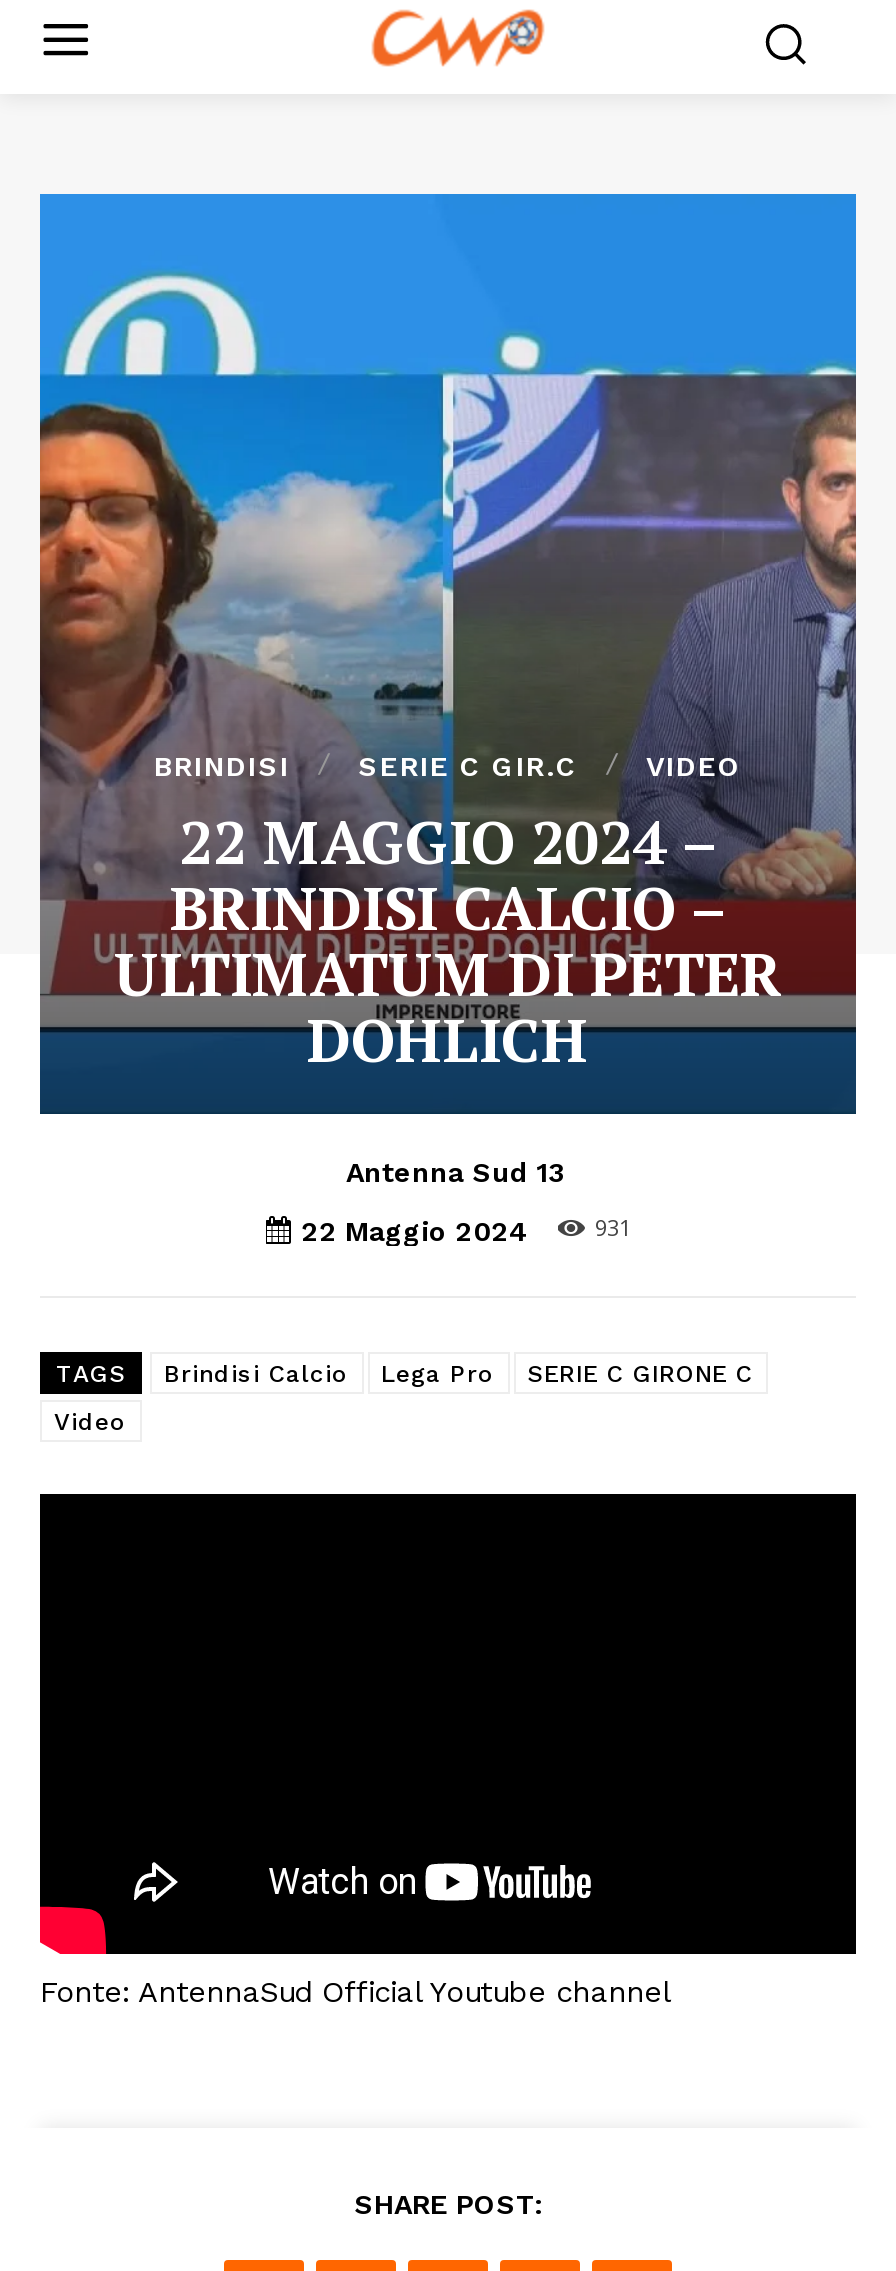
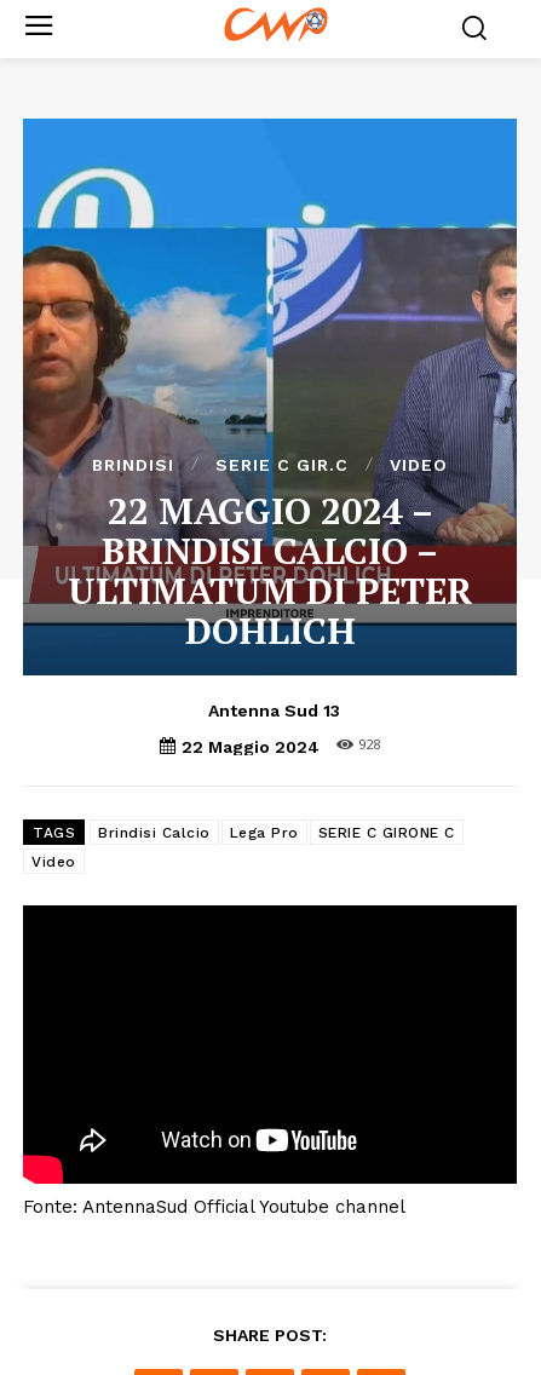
[595,1213,631,1243] 931 -> [359,735,381,753] 928

